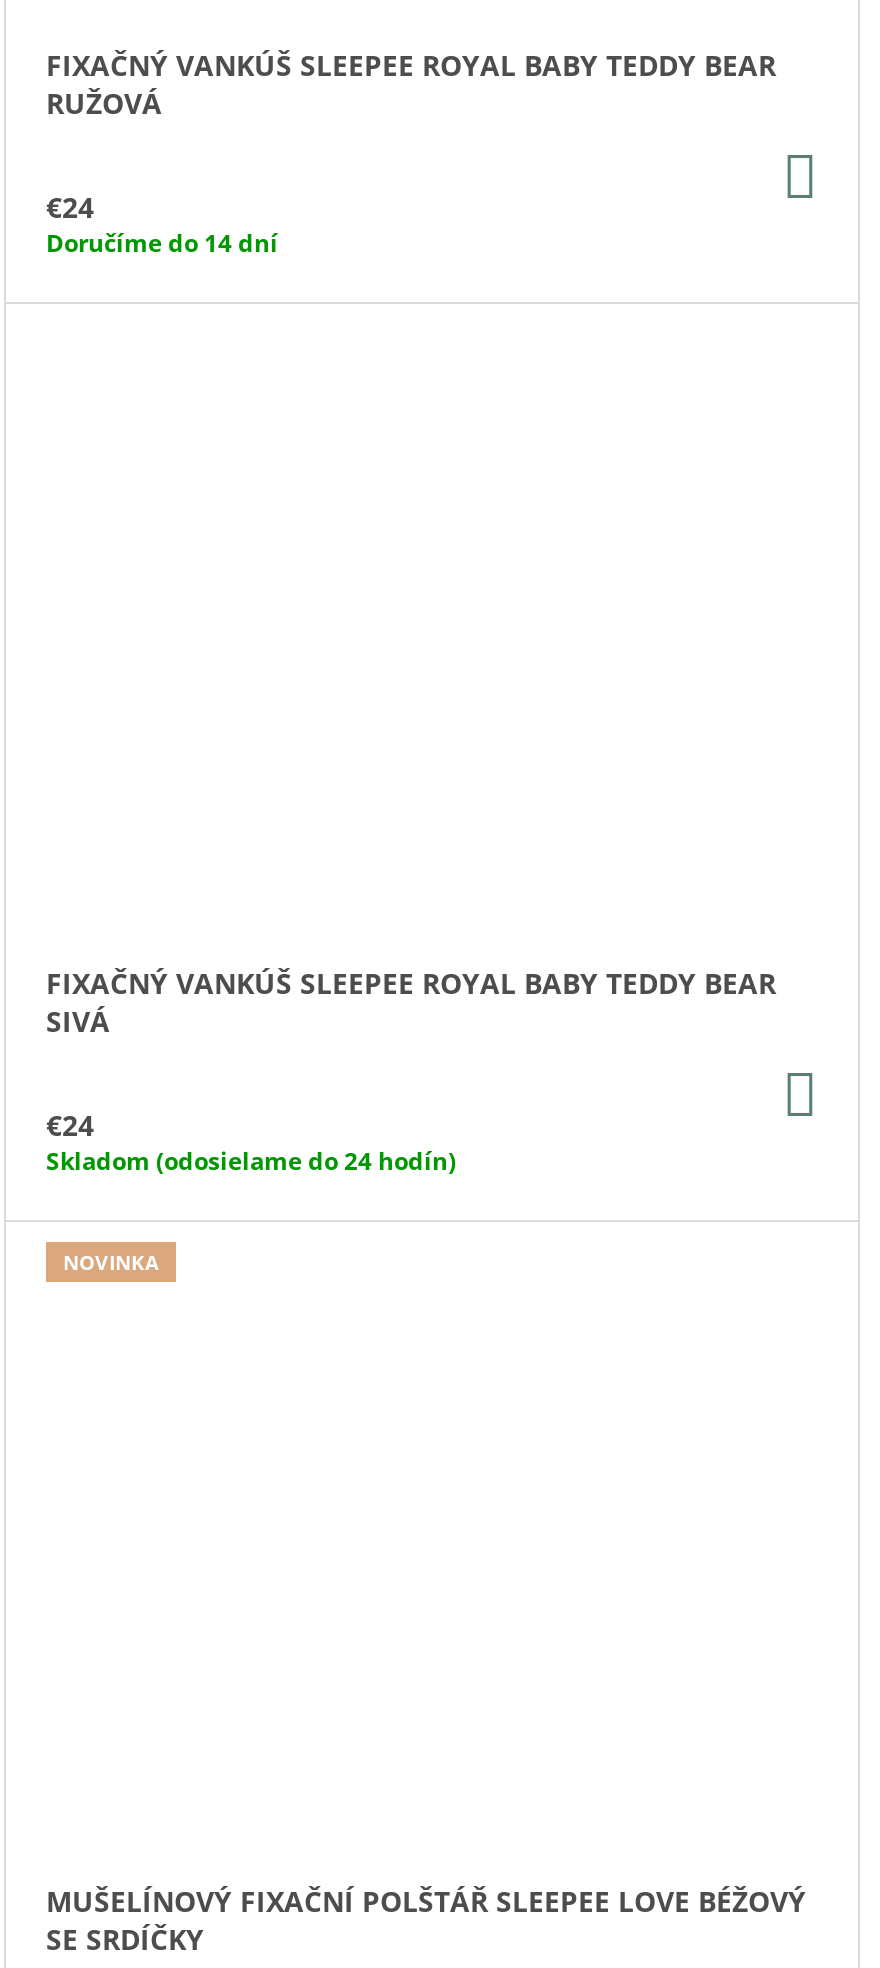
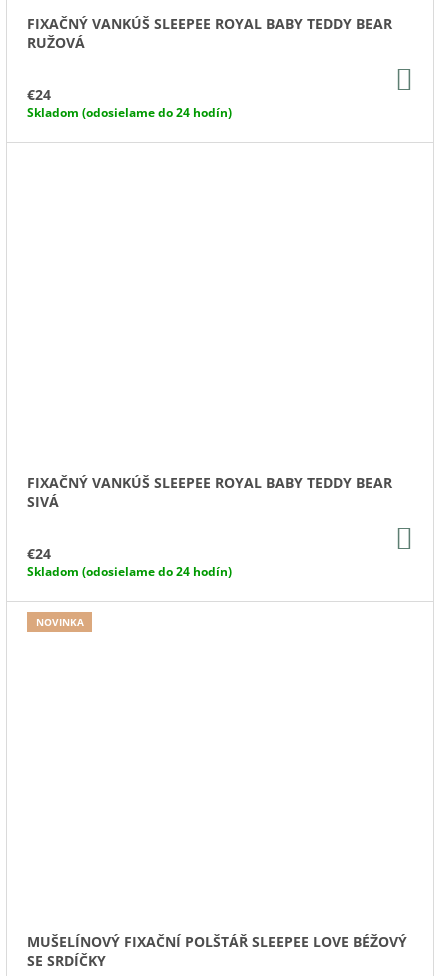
[46,225,278,259] Doručíme do 14 dní -> [27,104,232,121] Skladom (odosielame do 24 hodín)

